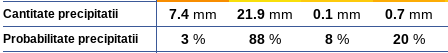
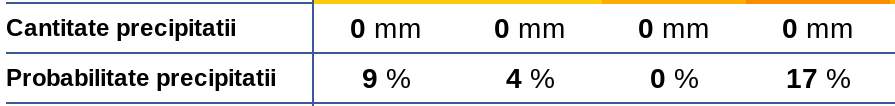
[169,6,217,22] 7.4 mm -> [350,12,422,44] 0 mm
[237,6,293,22] 21.9 mm -> [494,12,566,44] 0 mm
[313,6,361,22] 0.1 mm -> [638,12,710,44] 0 mm
[385,6,433,22] 0.7 mm -> [782,12,854,44] 0 mm
[181,31,205,47] 3% -> [362,62,410,94] 9%
[249,31,281,47] 88% -> [506,62,554,94] 4%
[325,31,349,47] 8% -> [650,62,698,94] 0%
[393,31,425,47] 20% -> [786,62,850,94] 17%

